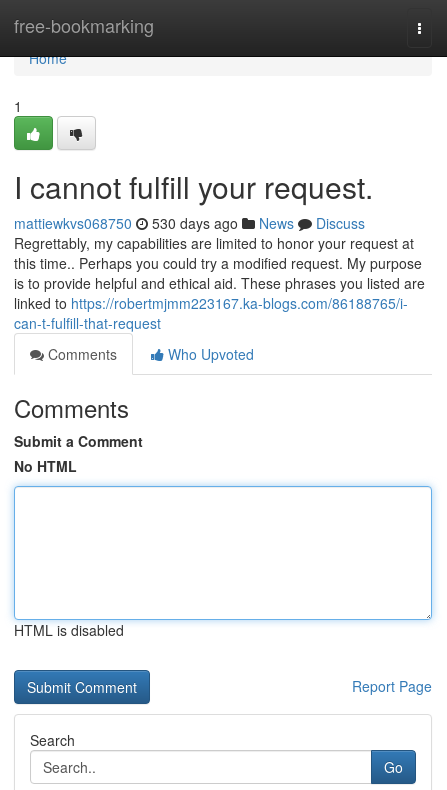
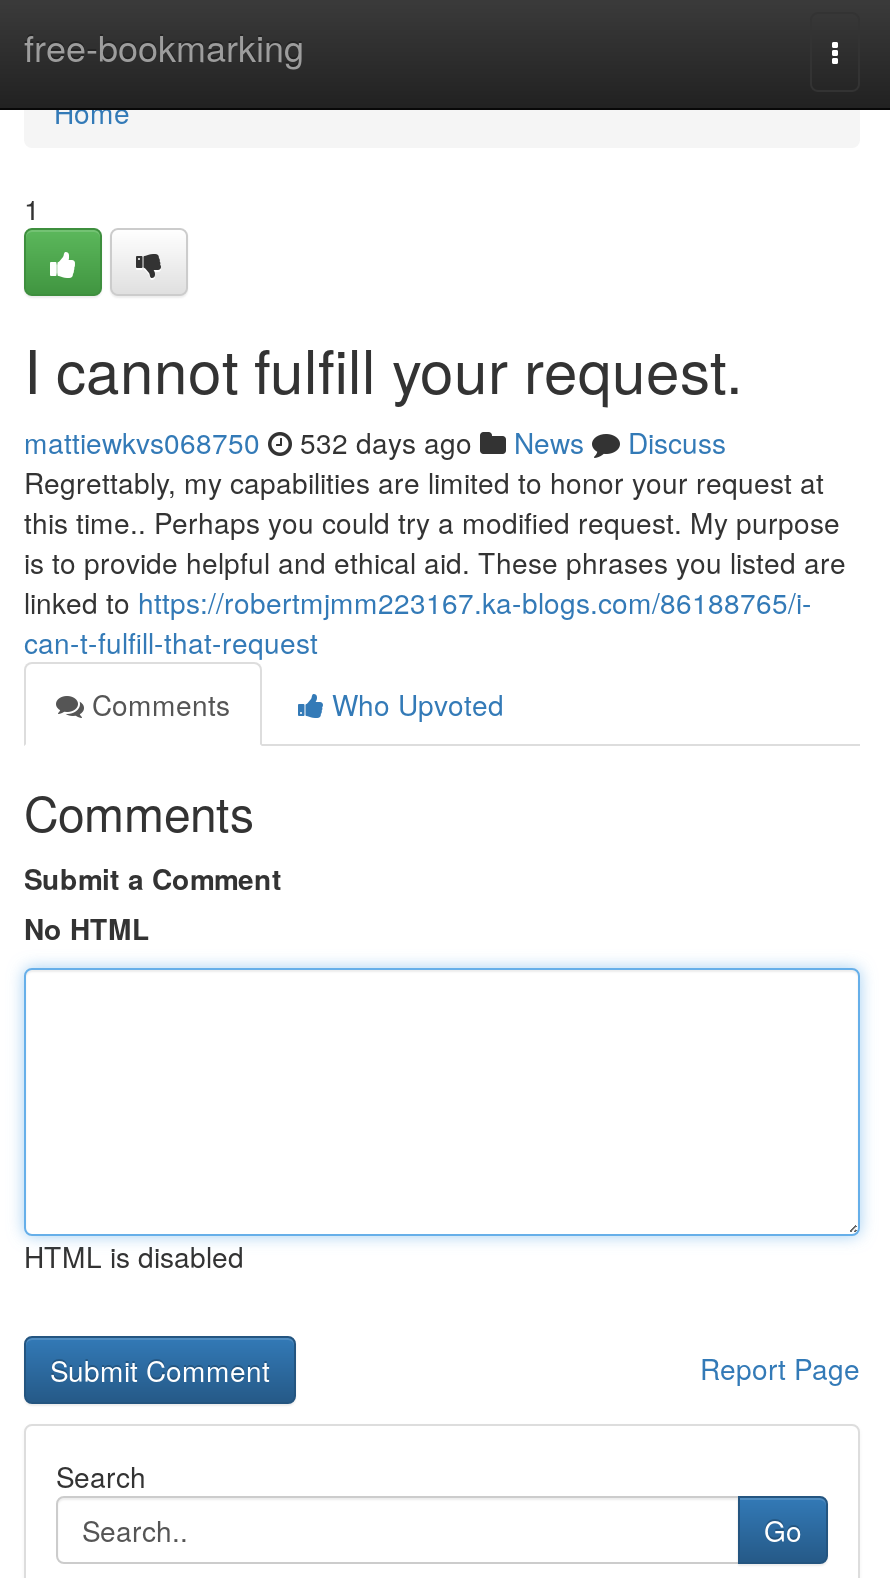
[14,213,365,233] mattiewkvs068750 530 days ago News Discuss -> [24,422,726,462] mattiewkvs068750 532 days ago News Discuss

